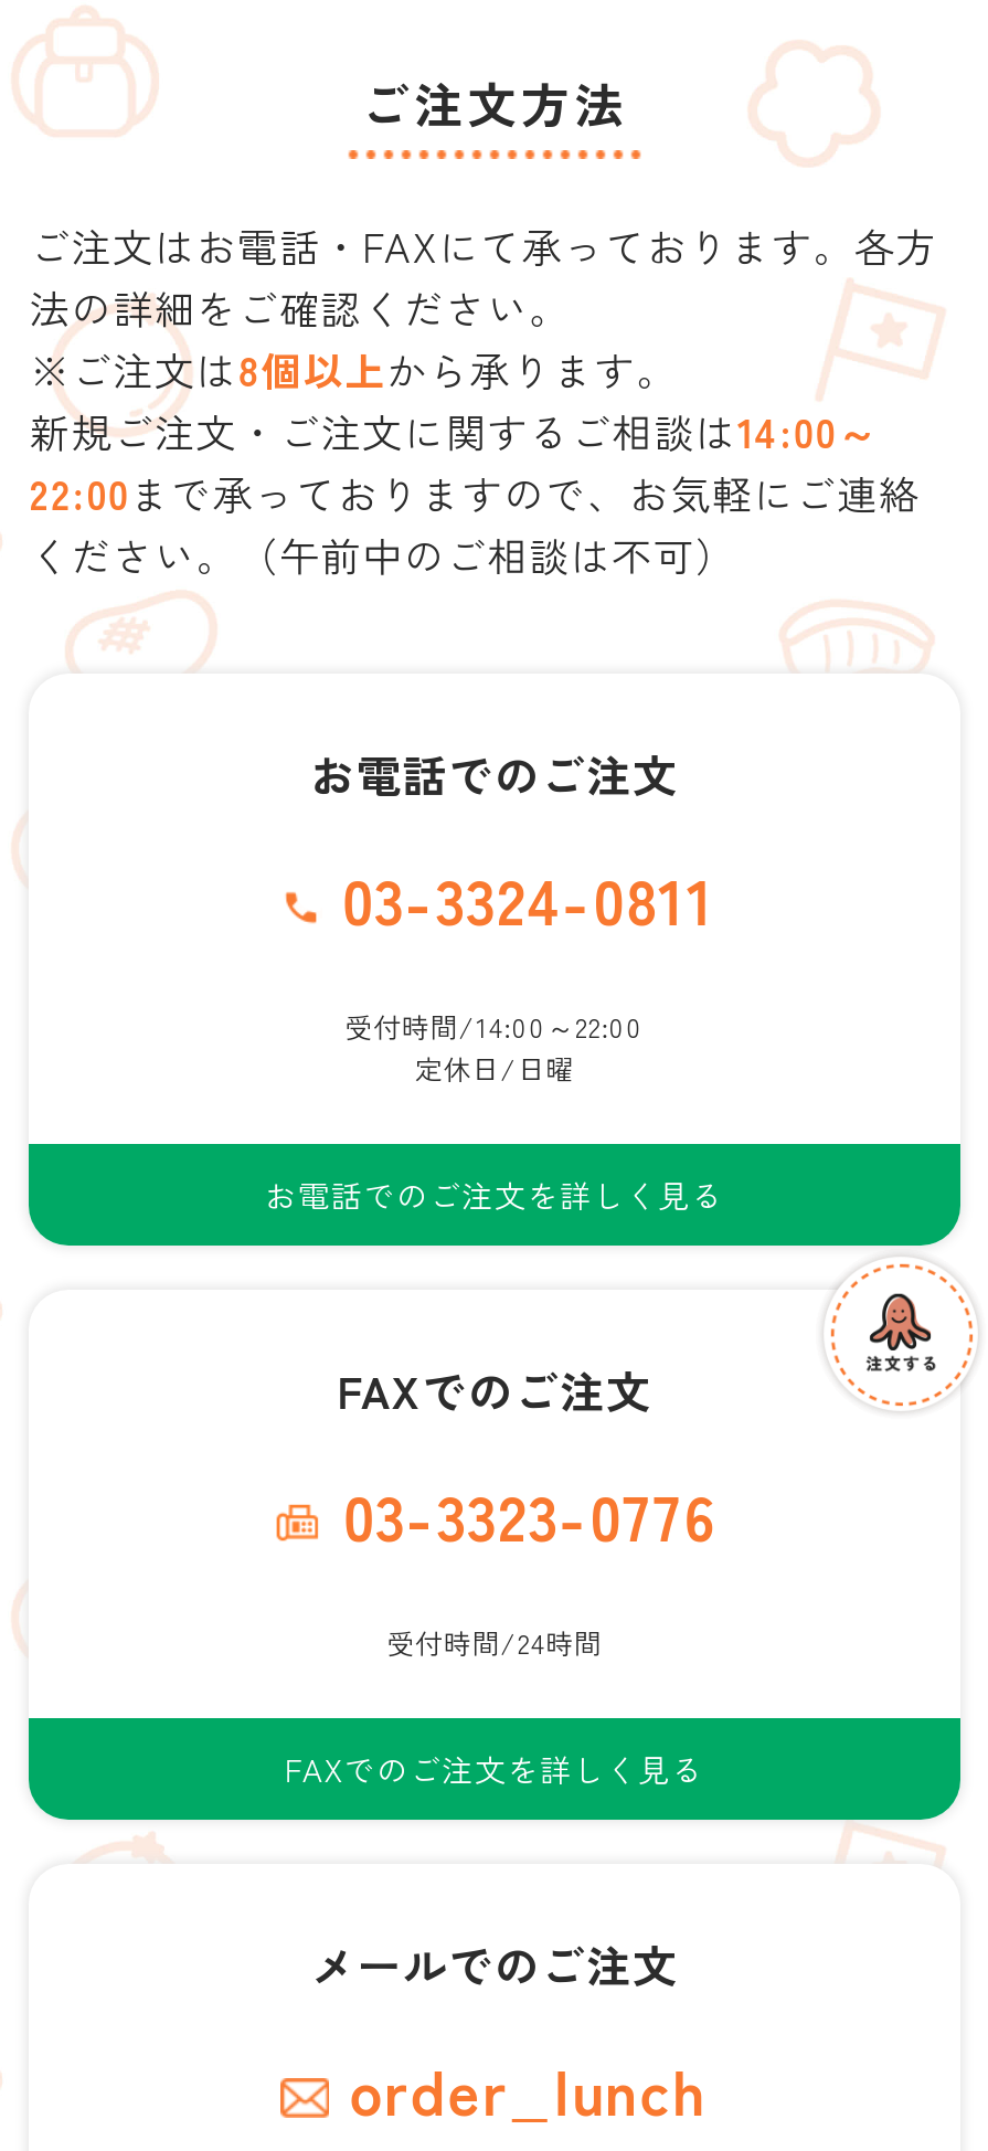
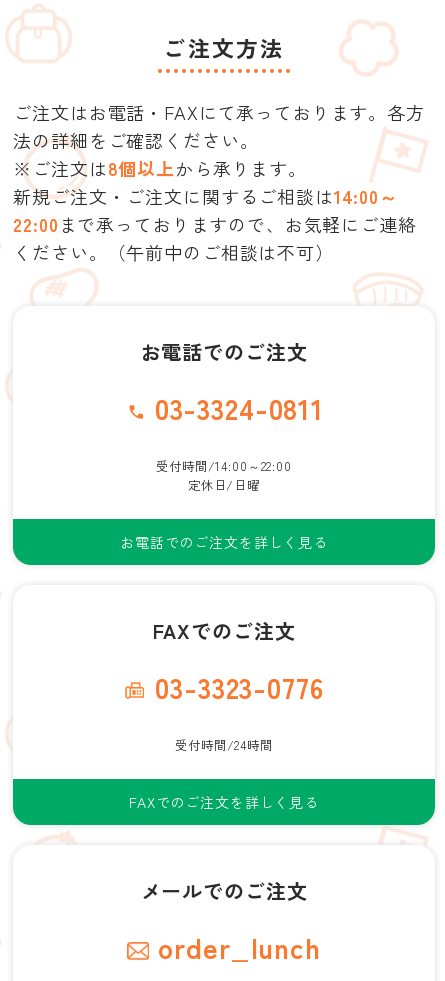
[828,1261,976,1409] [image] -> none

